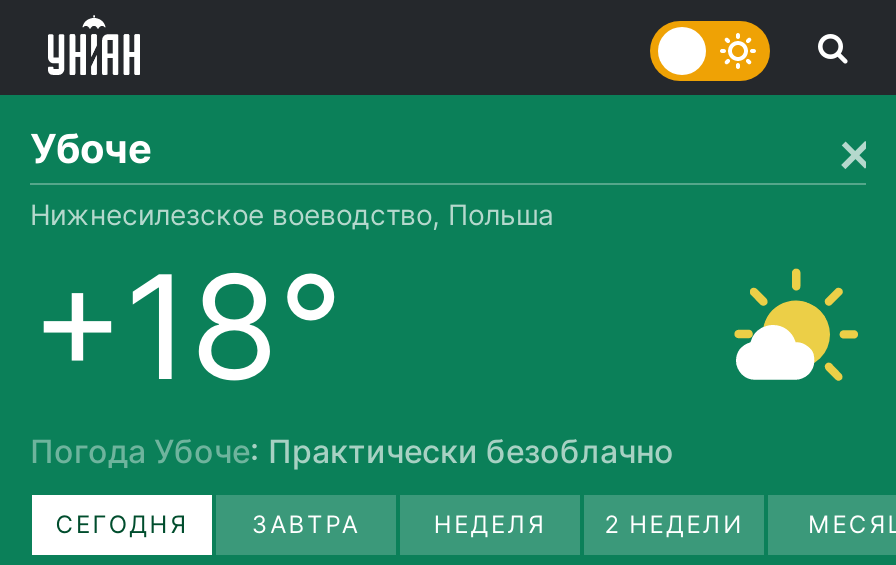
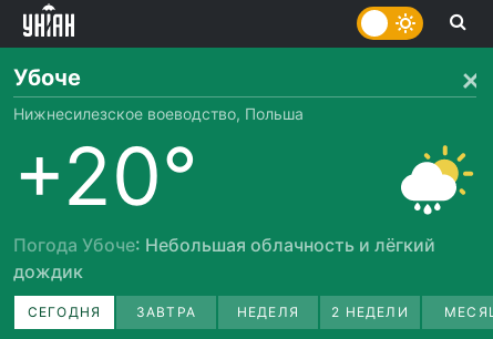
[30,239,860,471] [image] | +18° | Погода Убоче: Практически безоблачно -> [13,127,474,282] [image] | +20° | Погода Убоче: Небольшая облачность и лёгкий | дождик

